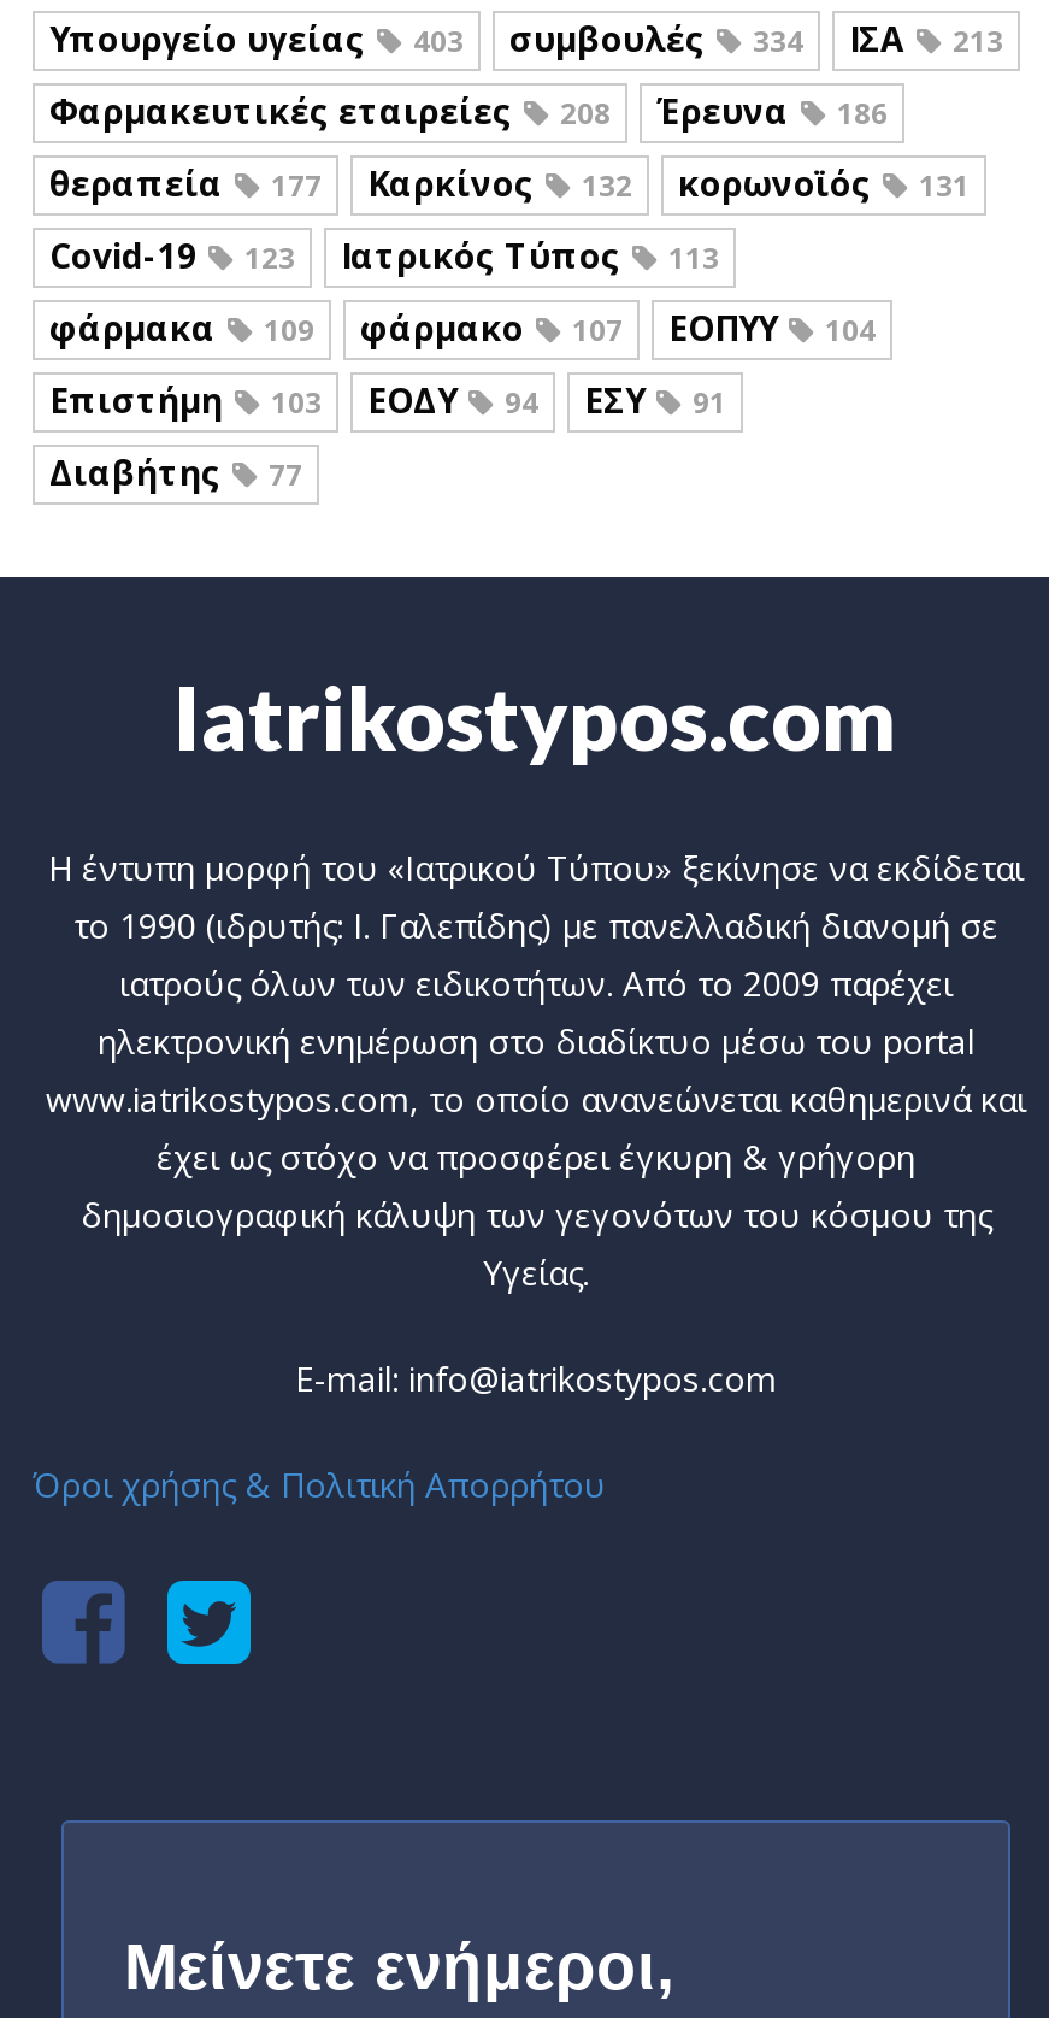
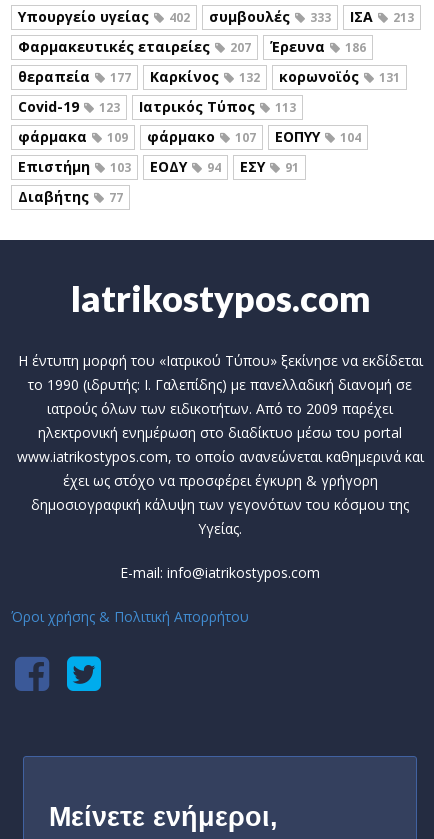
[413,20,464,61] 403 -> [169,9,190,26] 402
[753,20,803,61] 334 -> [310,9,331,26] 333
[49,88,888,134] Φαρμακευτικές εταιρείες 208 Έρευνα 186 -> [18,37,366,56] Φαρμακευτικές εταιρείες 207 Έρευνα 186

